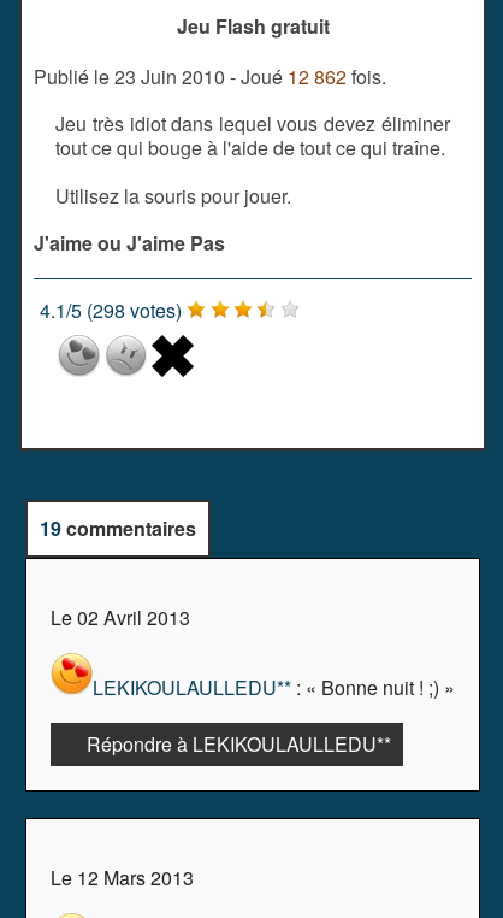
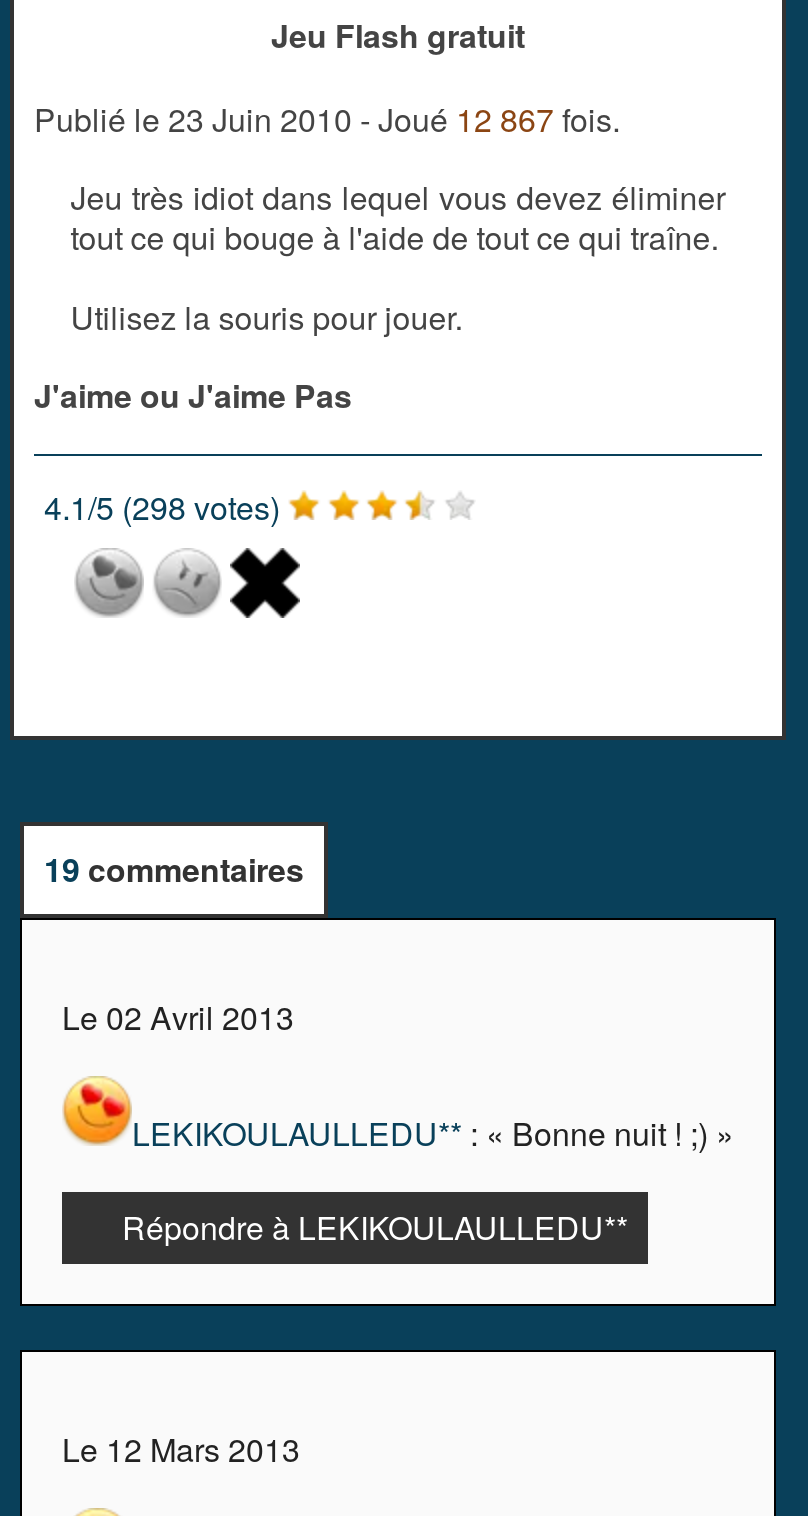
[34,62,386,90] Publié le 23 Juin 2010 - Joué 12 862 fois. -> [34,95,620,141] Publié le 23 Juin 2010 - Joué 12 867 fois.

